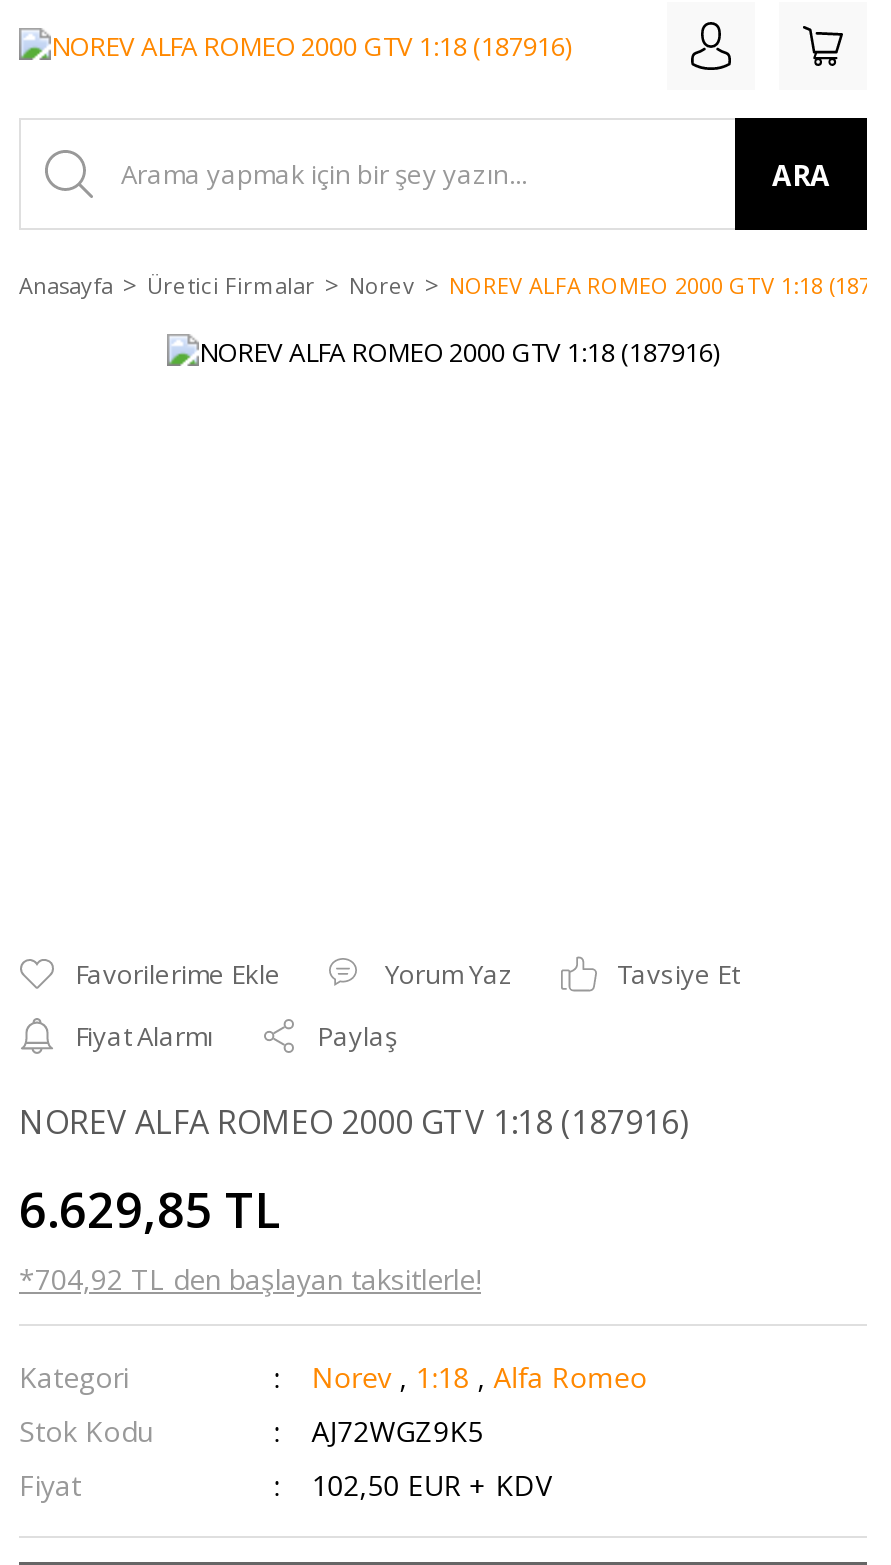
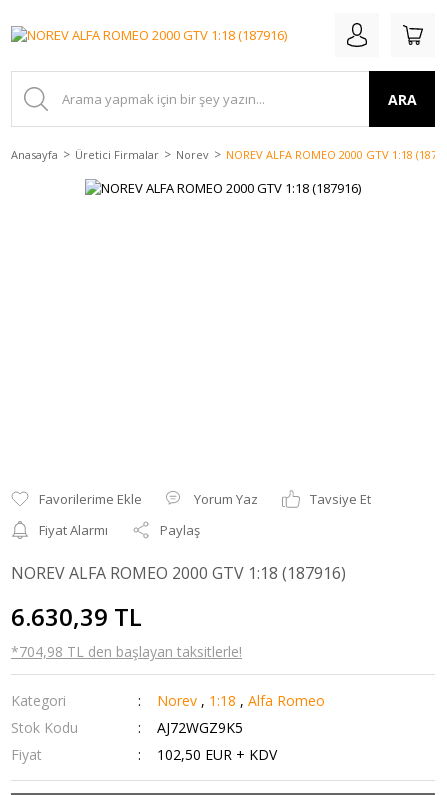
[19,1175,281,1241] 6.629,85 TL -> [11,600,142,633] 6.630,39 TL
[19,1259,481,1297] *704,92 TL den başlayan taksitlerle! -> [11,642,242,661] *704,98 TL den başlayan taksitlerle!

